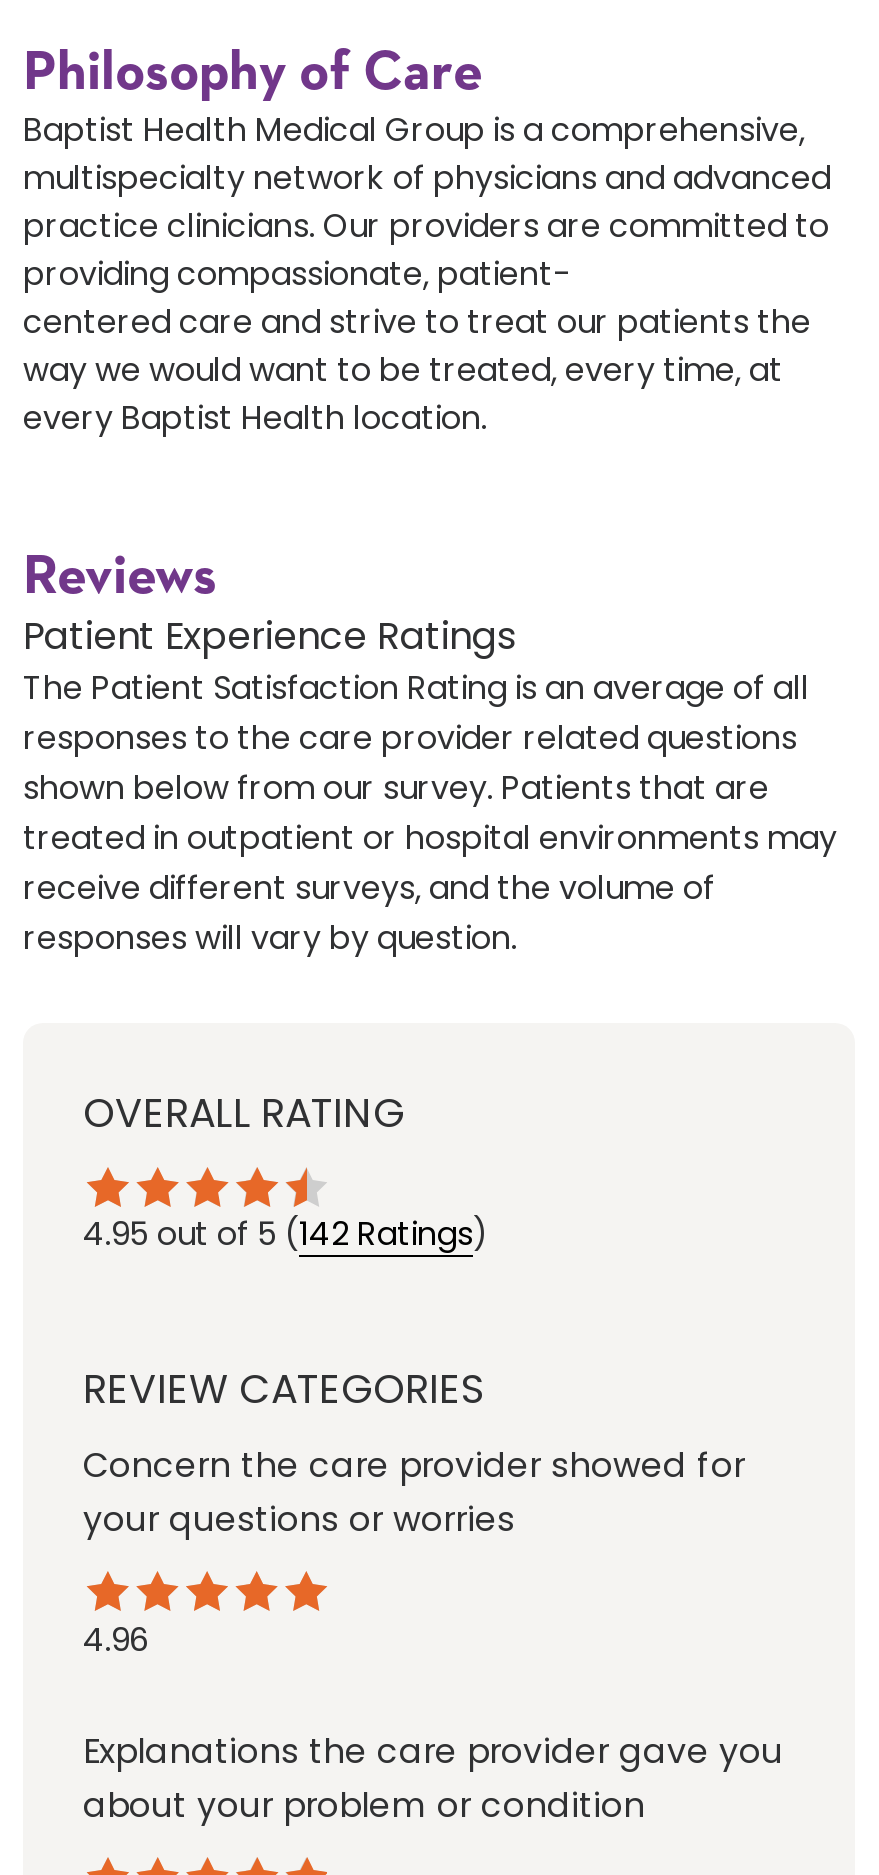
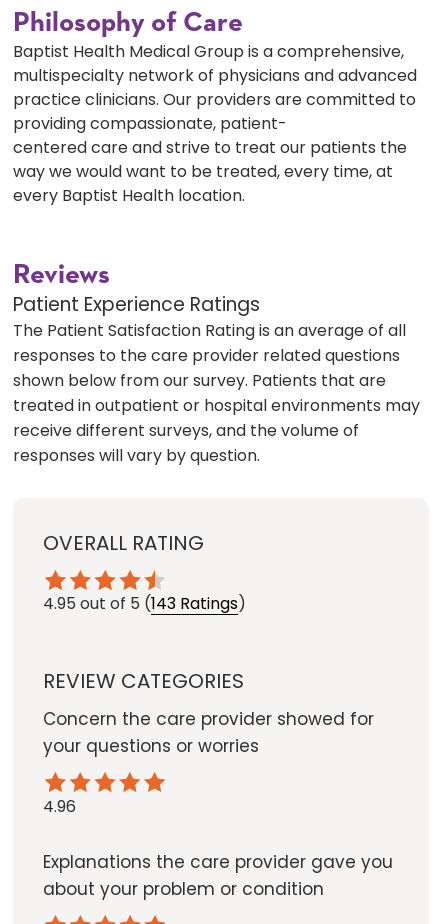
[83,1211,489,1257] 4.95 out of 5 (142 Ratings) -> [43,592,246,615] 4.95 out of 5 (143 Ratings)

